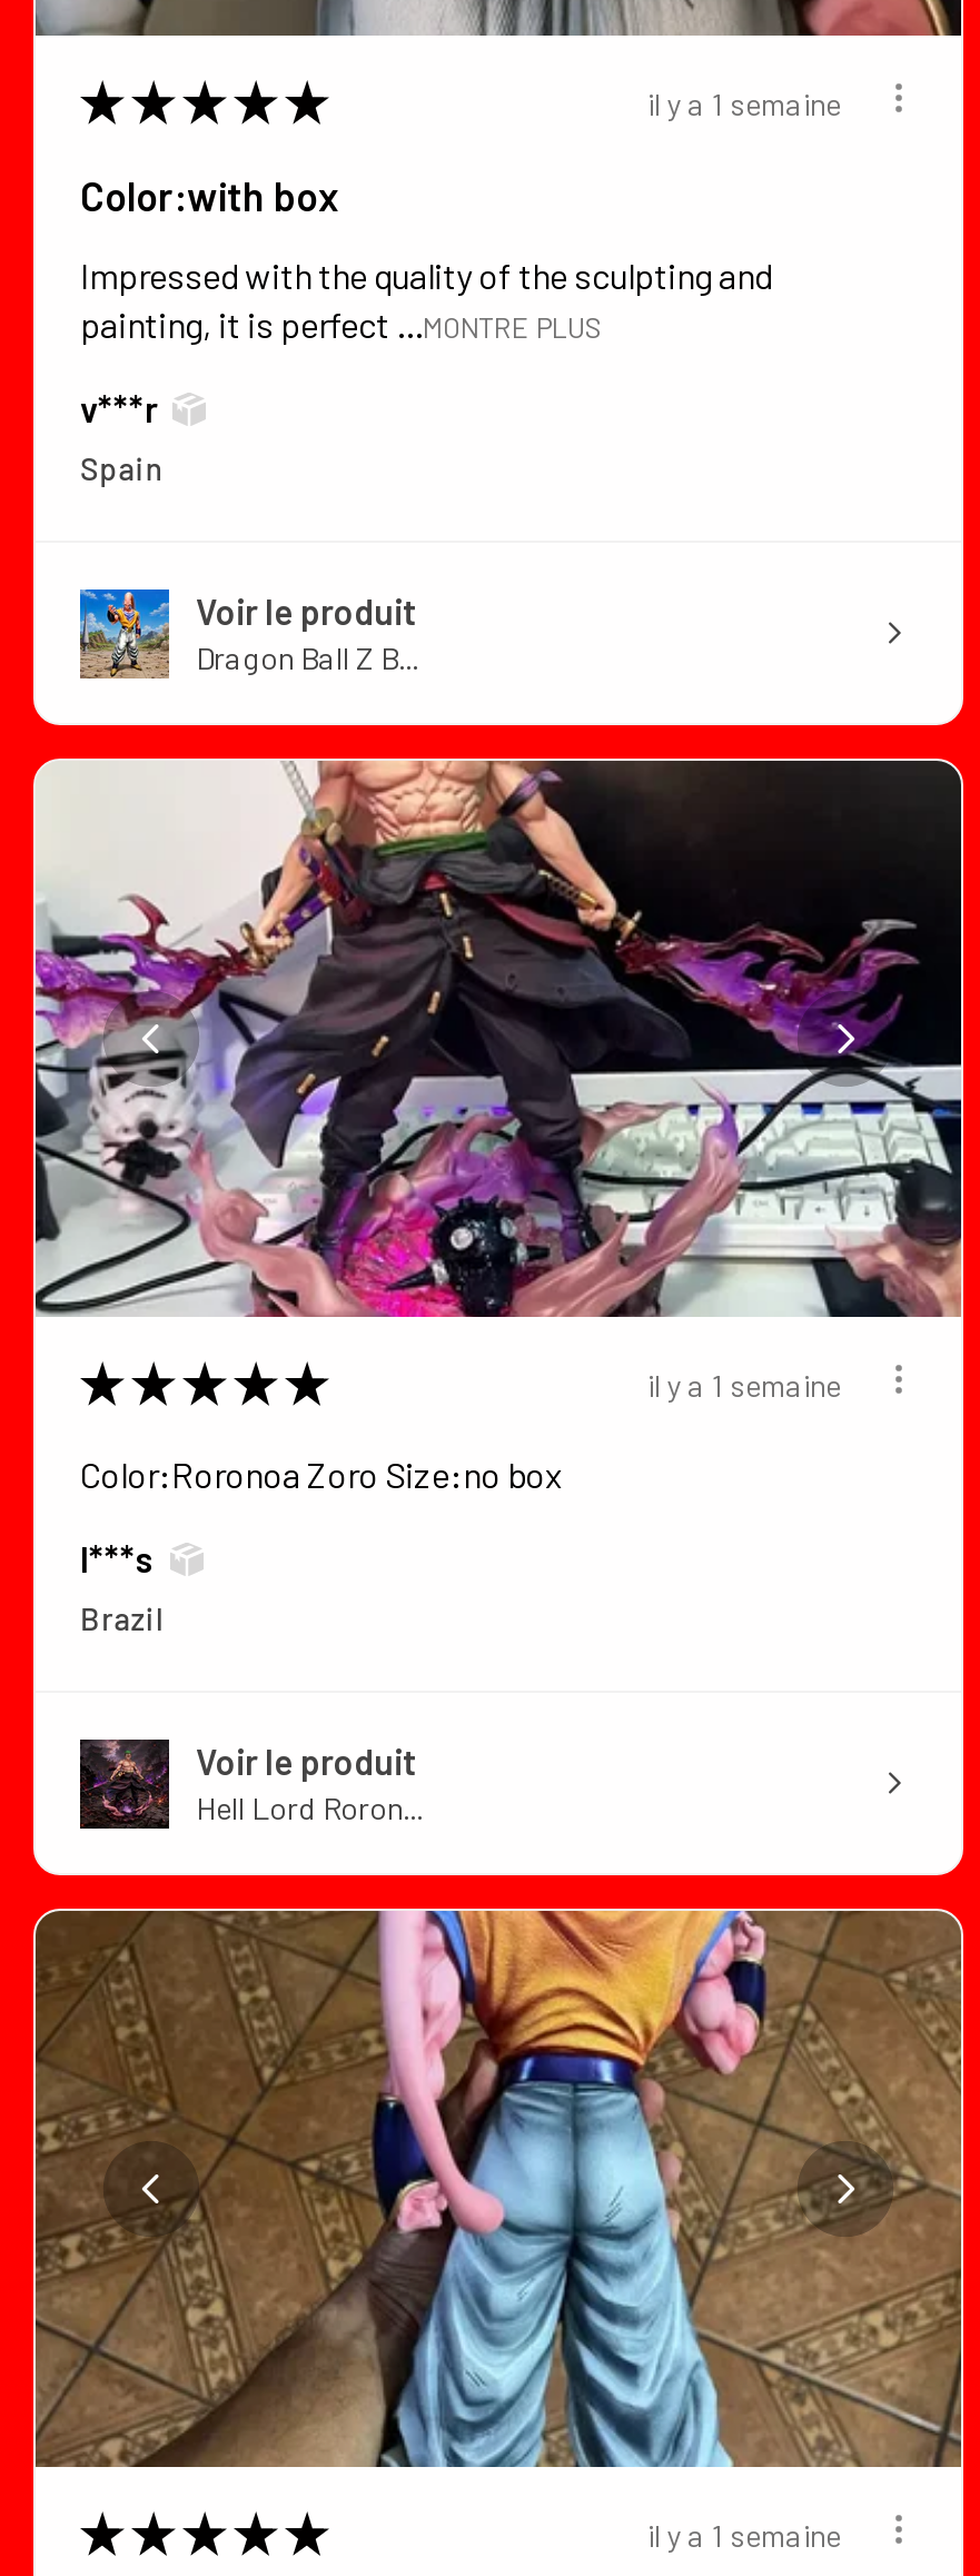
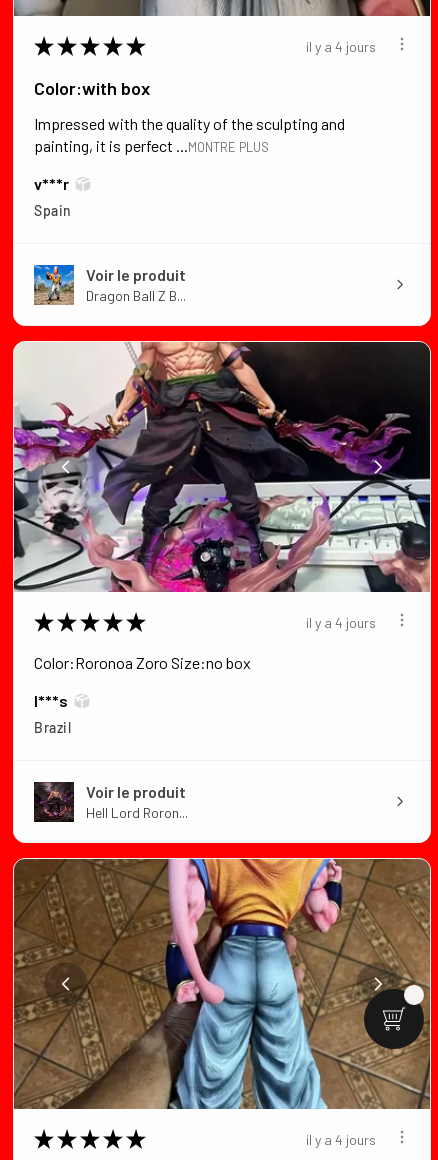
[647,84,841,122] il y a 1 semaine -> [306,38,376,55] il y a 4 jours
[647,1366,841,1403] il y a 1 semaine -> [306,614,376,631] il y a 4 jours
[814,2191,948,2331] [image] -> [364,984,425,1049] [image]
[647,2516,841,2554] il y a 1 semaine -> [306,1131,376,1148] il y a 4 jours

